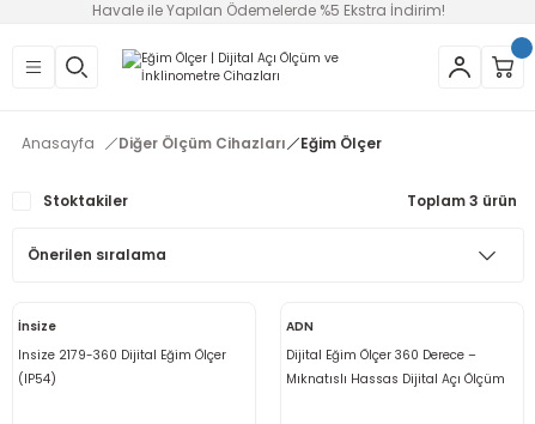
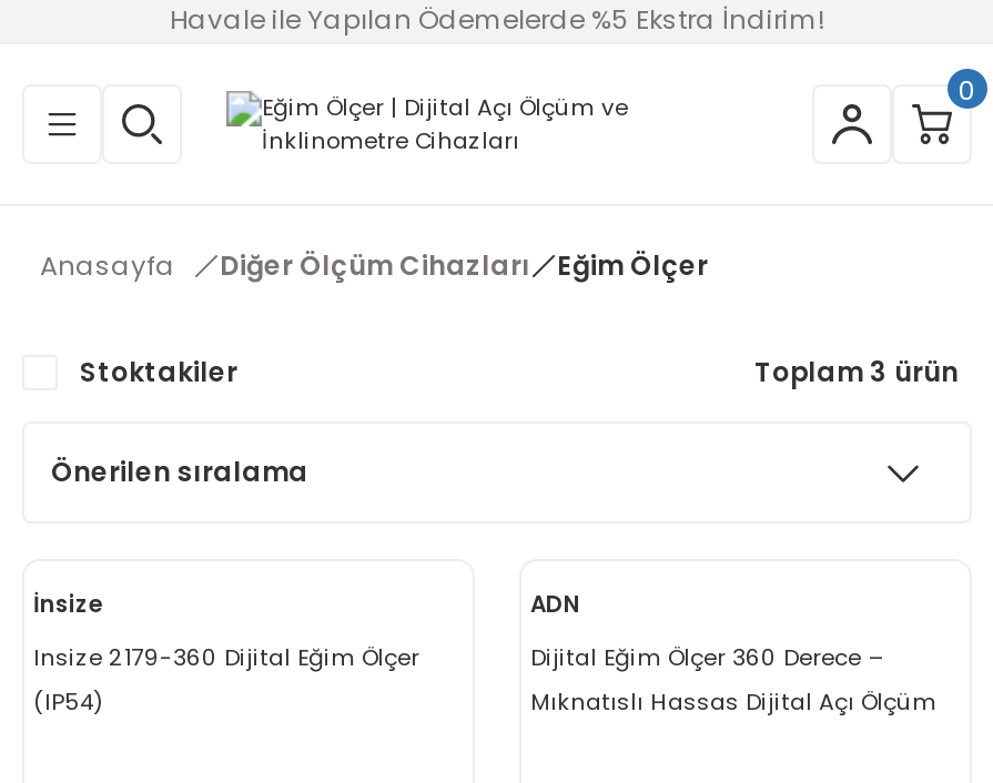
none -> [959,72,976,108] 0

